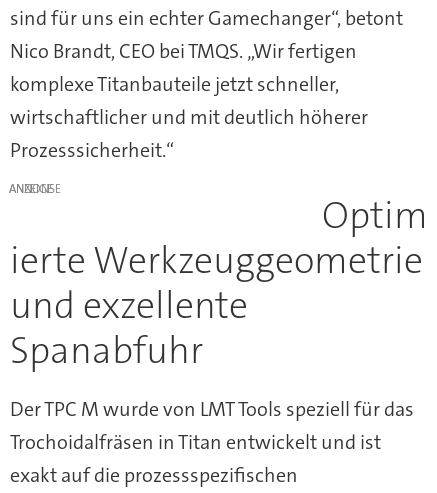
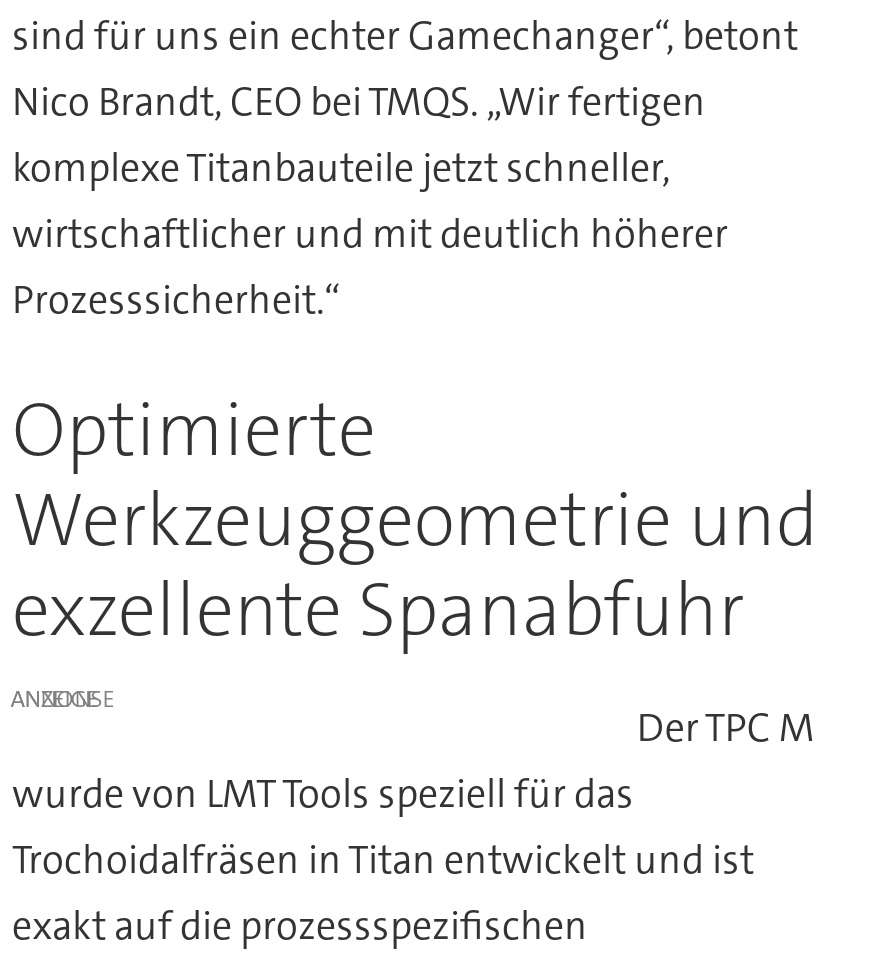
none -> [12,381,818,659] Optimierte | Werkzeuggeometrie und | exzellente Spanabfuhr
moved [9,181,53,197] -> [10,683,98,715]: ANZEIGE
[10,191,428,422] Optim | ierte Werkzeuggeometrie | und exzellente | Spanabfuhr | Der TPC M wurde von LMT Tools speziell für das -> [12,701,815,819] Der TPC M | wurde von LMT Tools speziell für das

